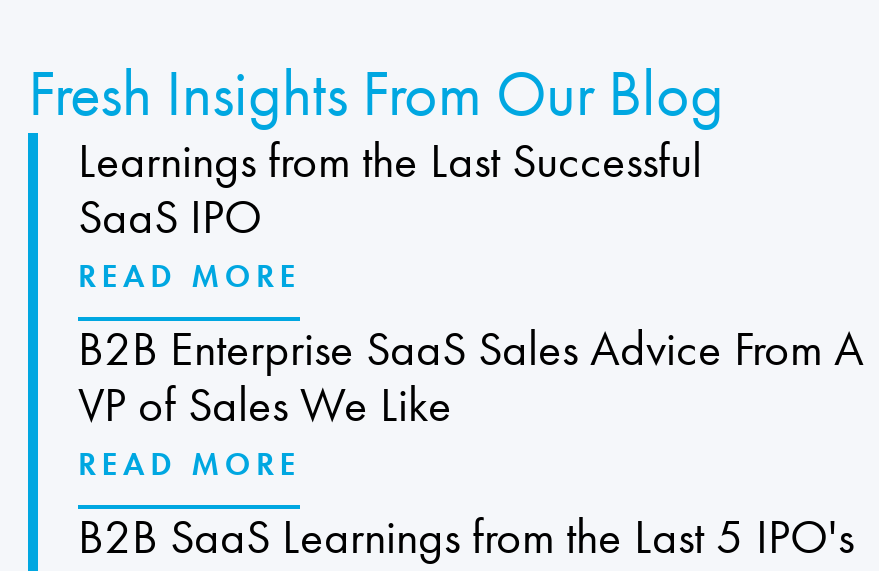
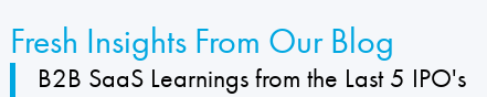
[78,128,864,484] Learnings from the Last Successful | SaaS IPO | READ MORE | B2B Enterprise SaaS Sales Advice From A | VP of Sales We Like | READ MORE -> none

